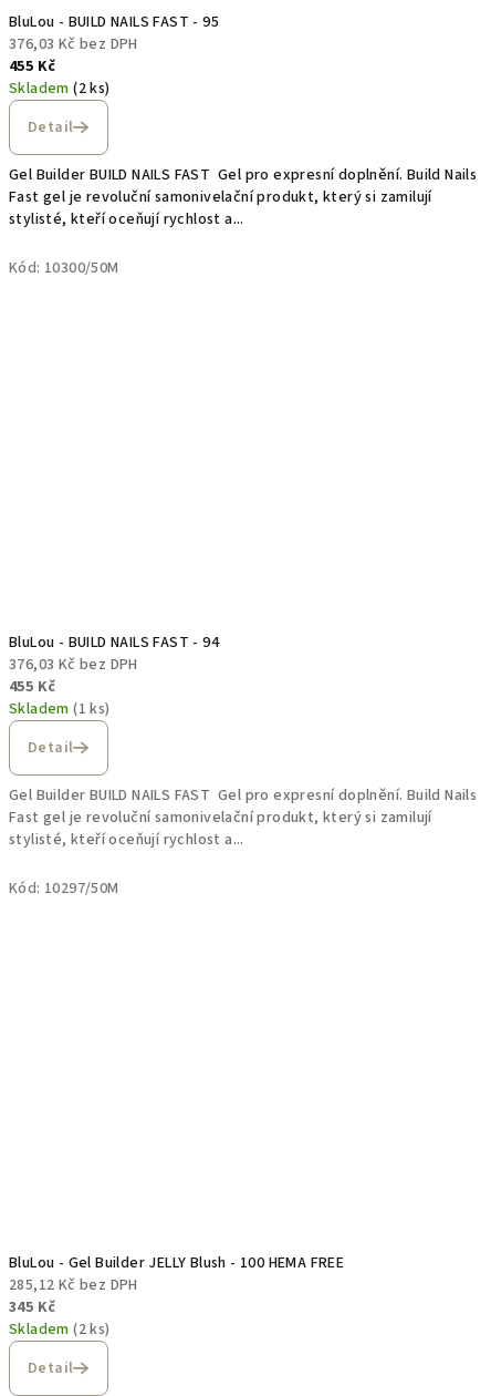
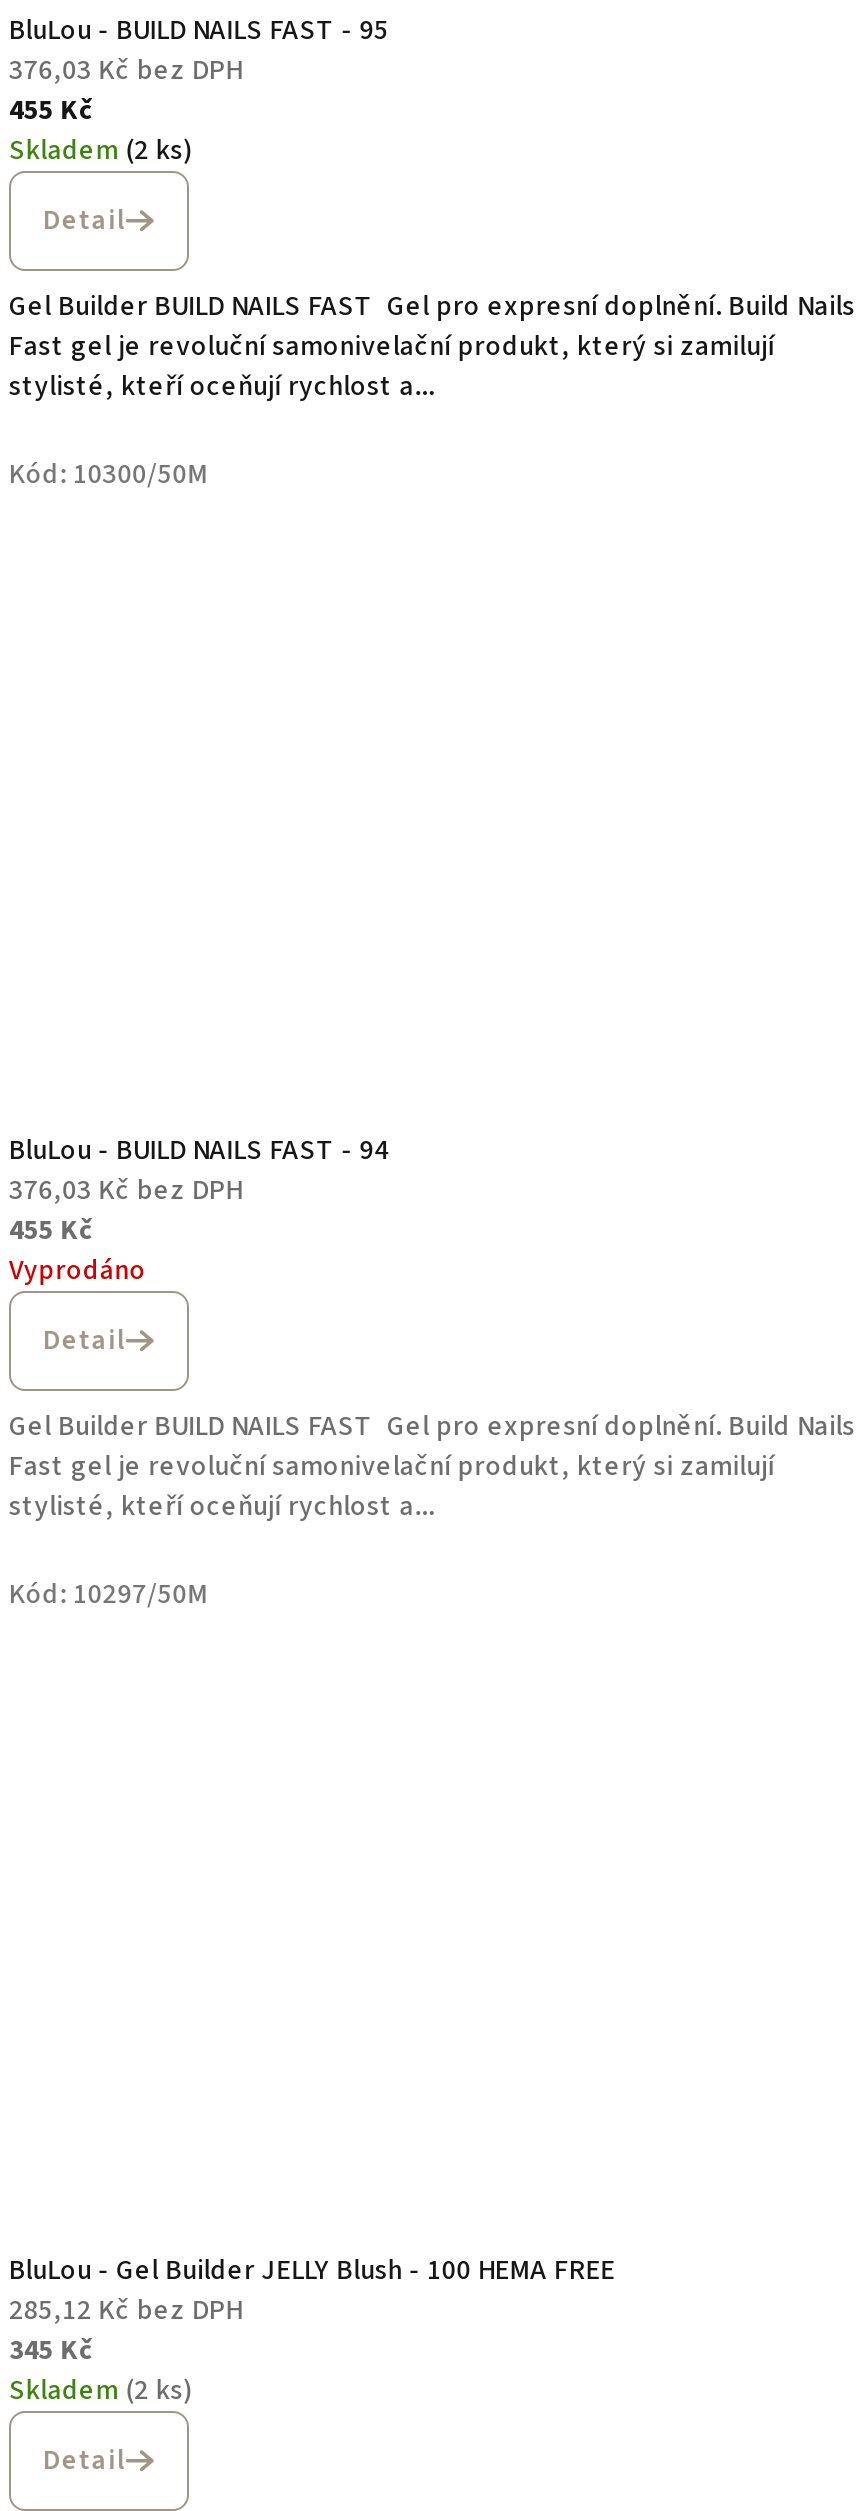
[9,698,110,720] Skladem (1 ks) -> [9,1251,146,1291] Vyprodáno

